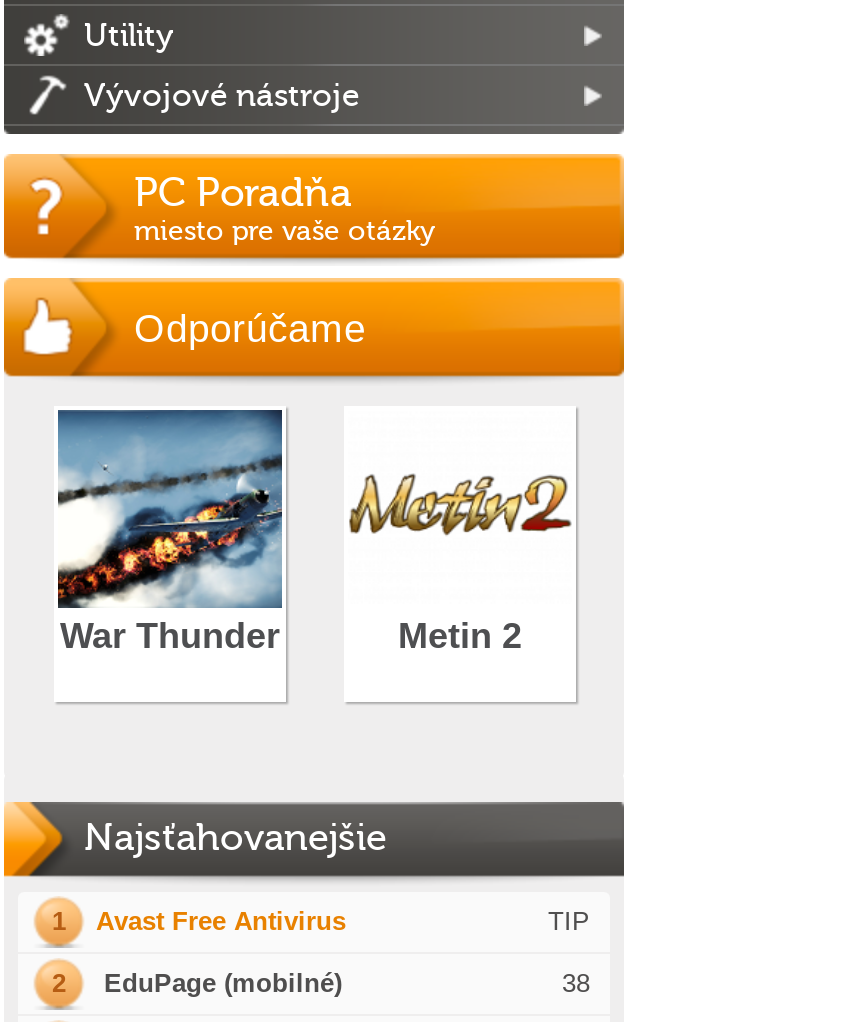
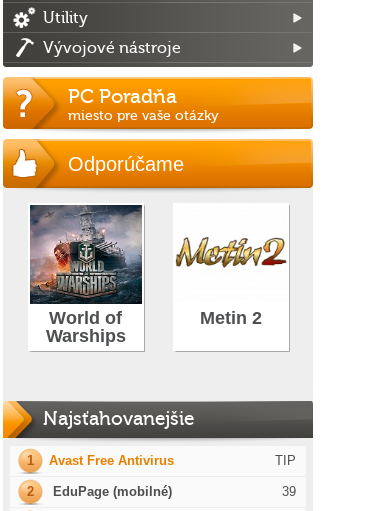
[56,410,282,656] [image] | War Thunder -> [29,205,143,346] [image] | World of | Warships
[562,967,590,997] 38 -> [282,484,296,499] 39

